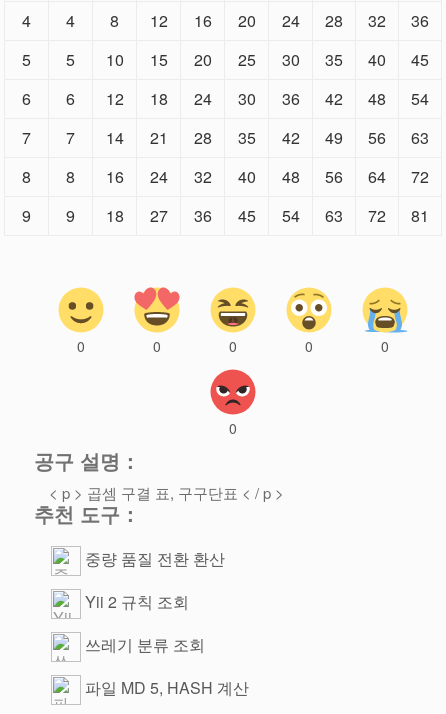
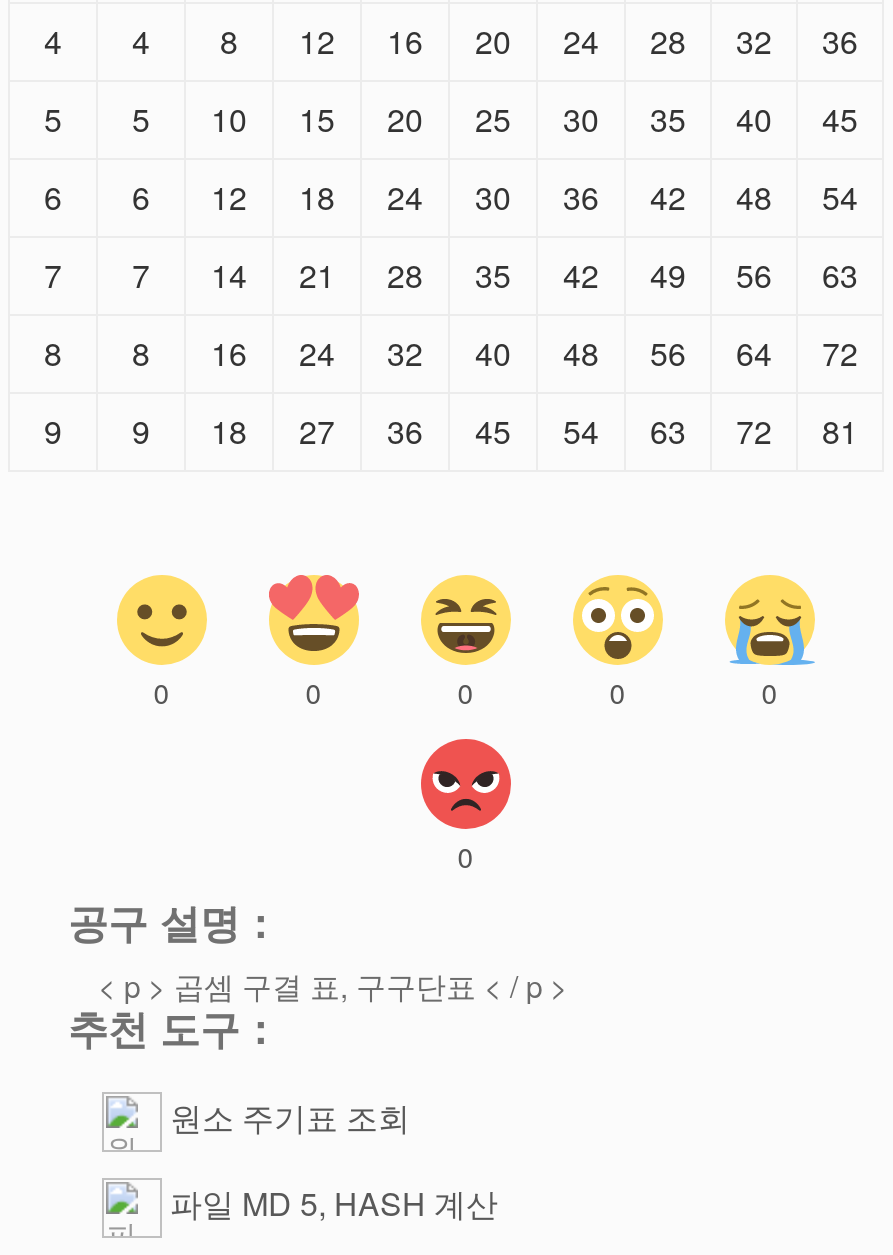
[85,547,225,656] 중량 품질 전환 환산 | Yii 2 규칙 조회 | 쓰레기 분류 조회 -> [170,1094,410,1140] 원소 주기표 조회

